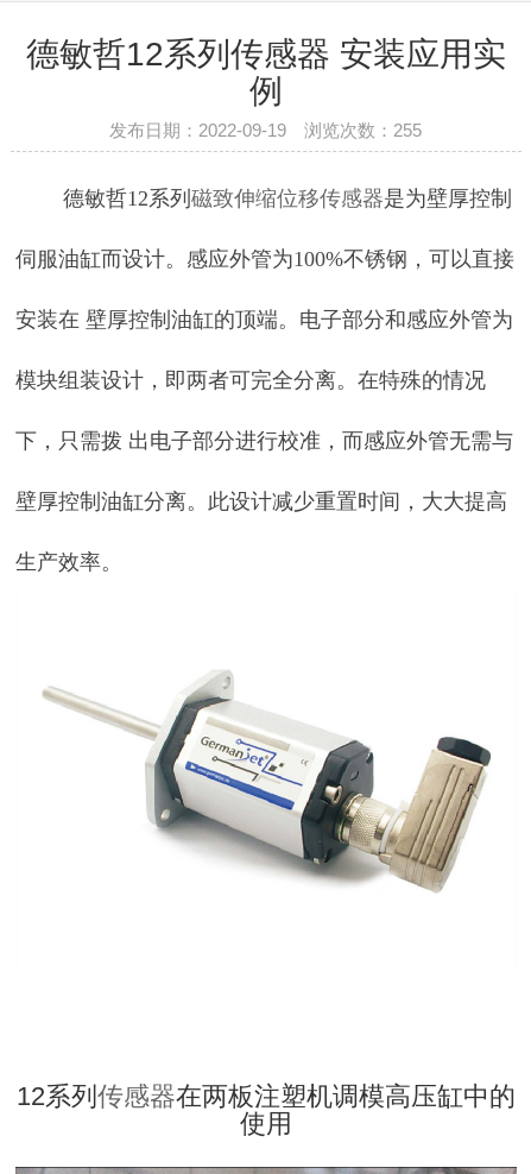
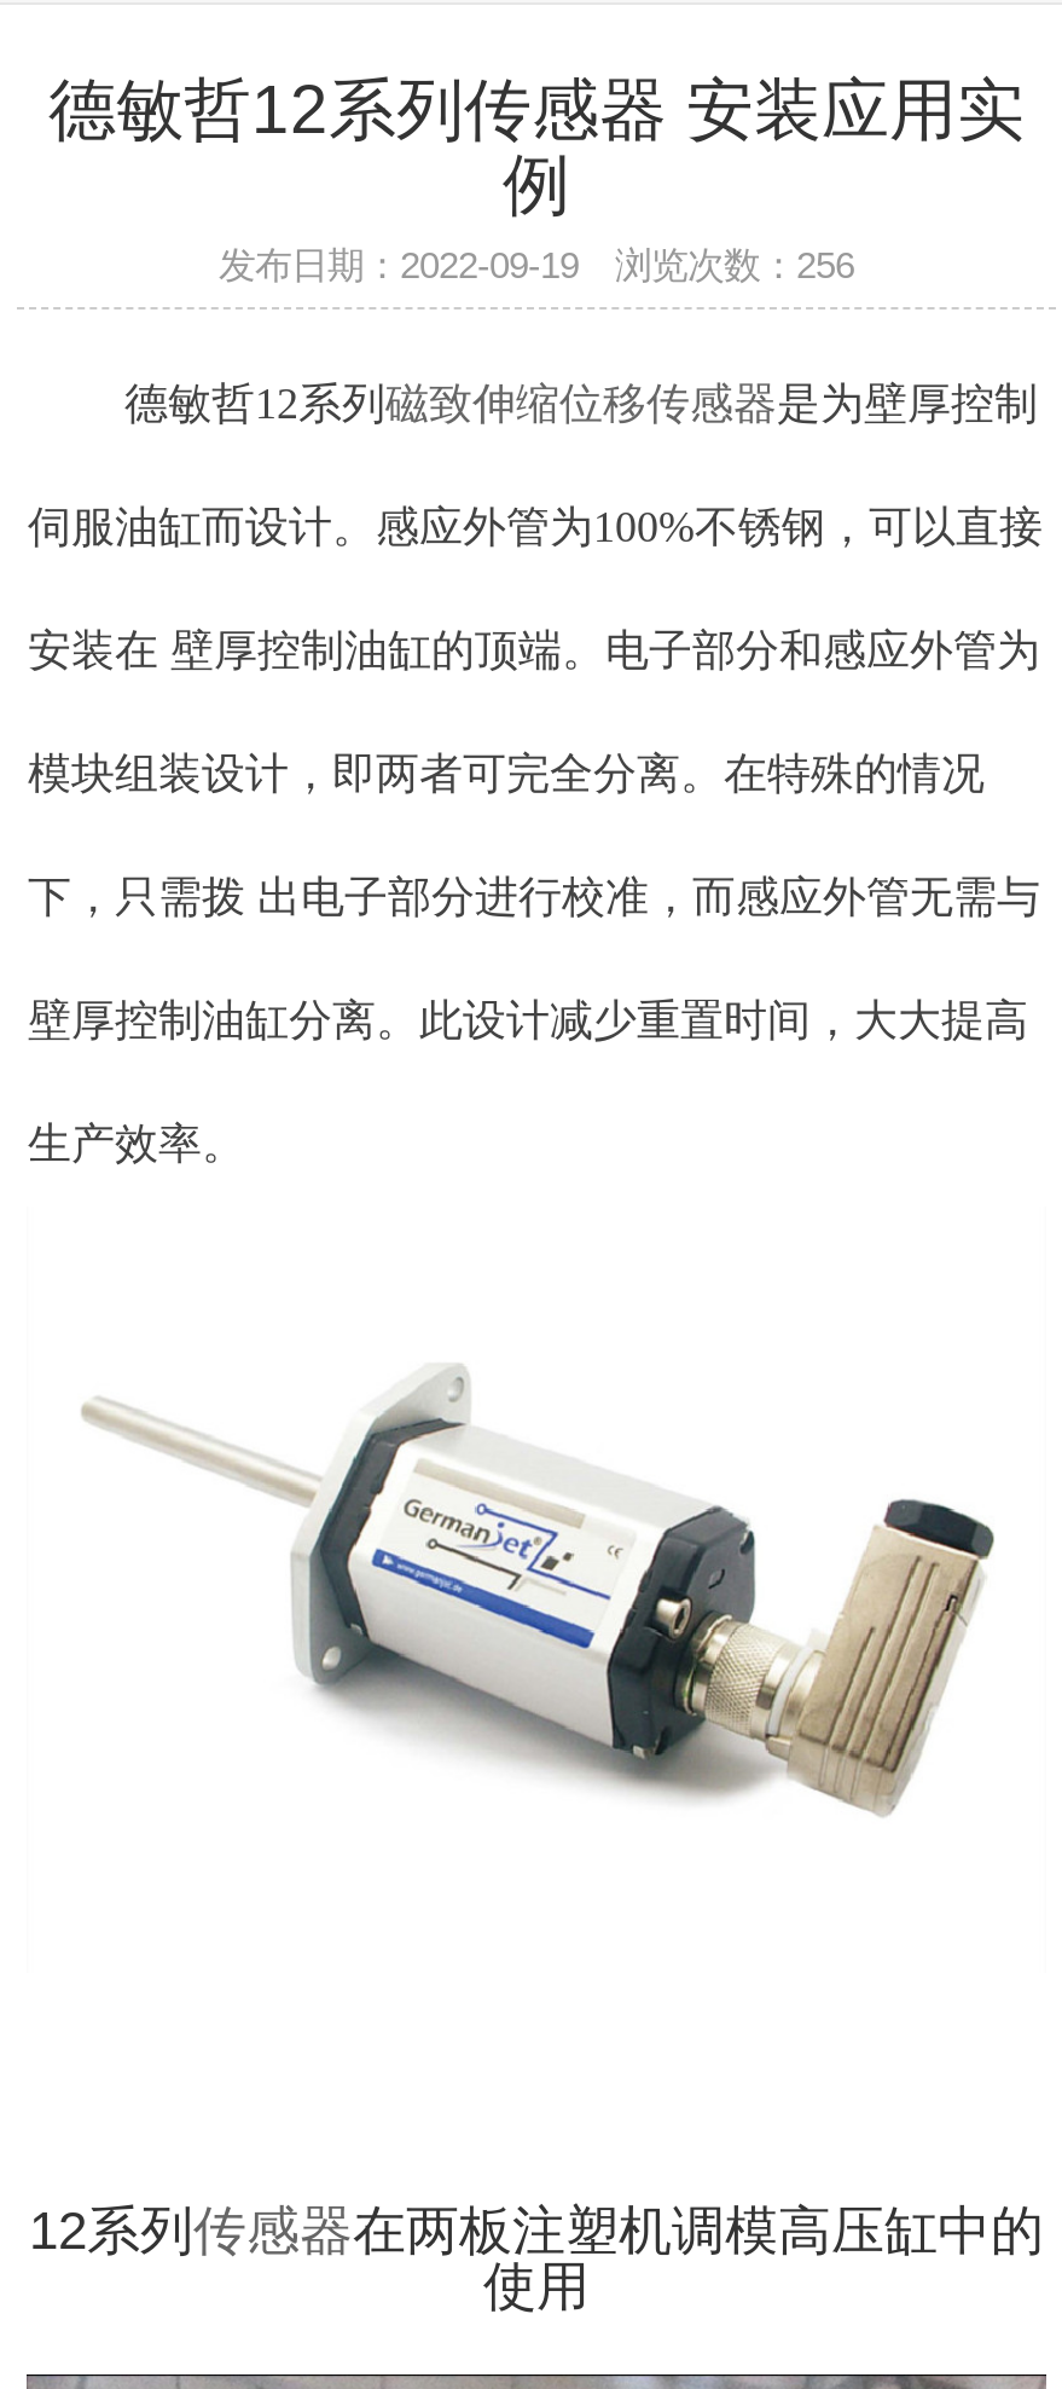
[110,120,422,141] 发布日期：2022-09-19 浏览次数：255 -> [219,245,854,286] 发布日期：2022-09-19 浏览次数：256

